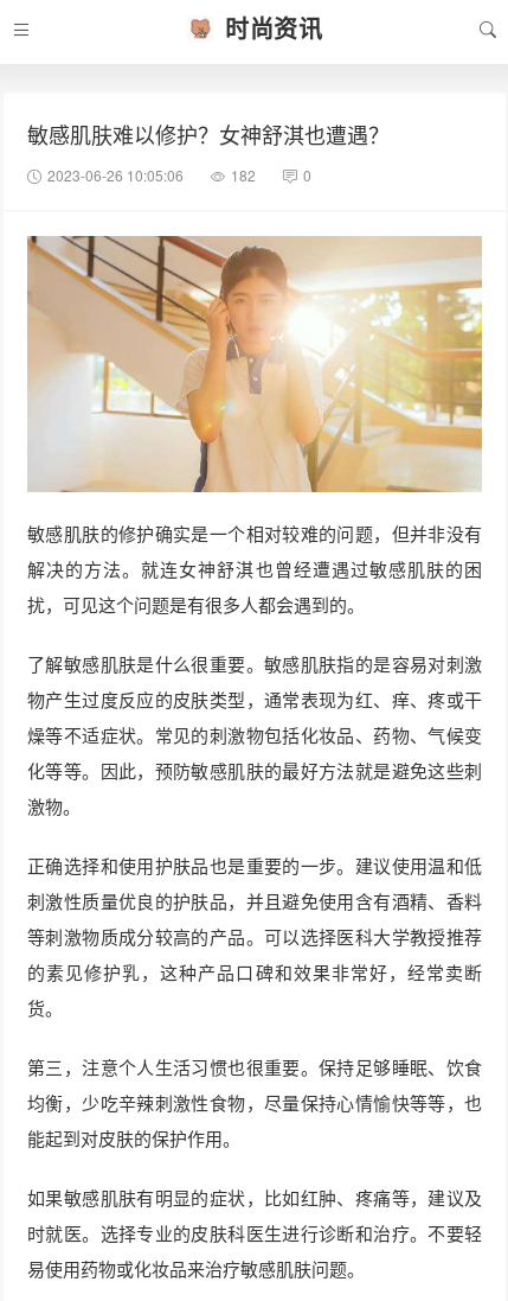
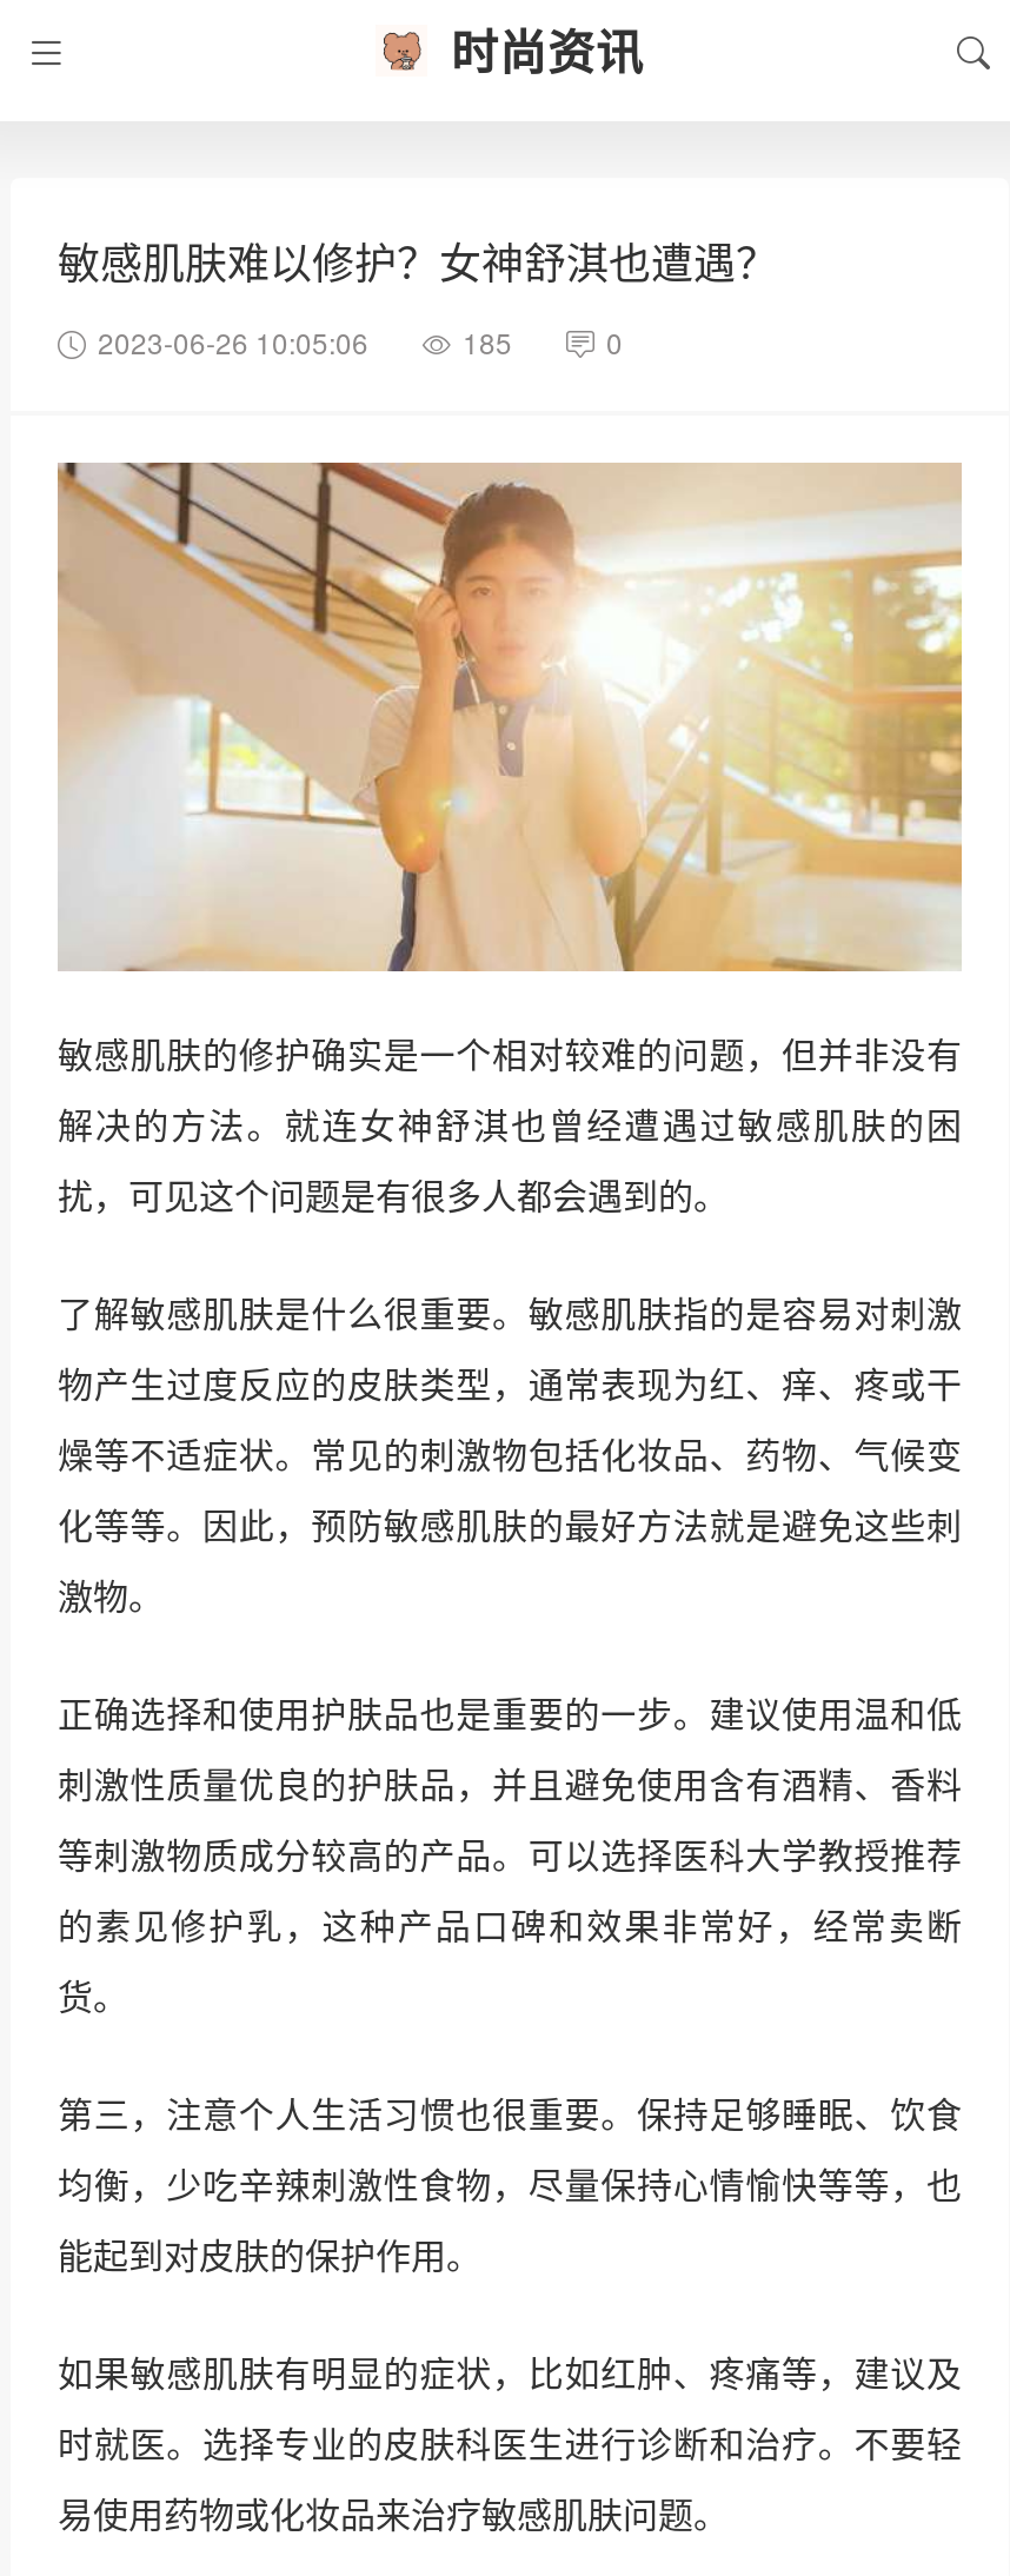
[231,165,256,185] 182 -> [463,321,512,361] 185

